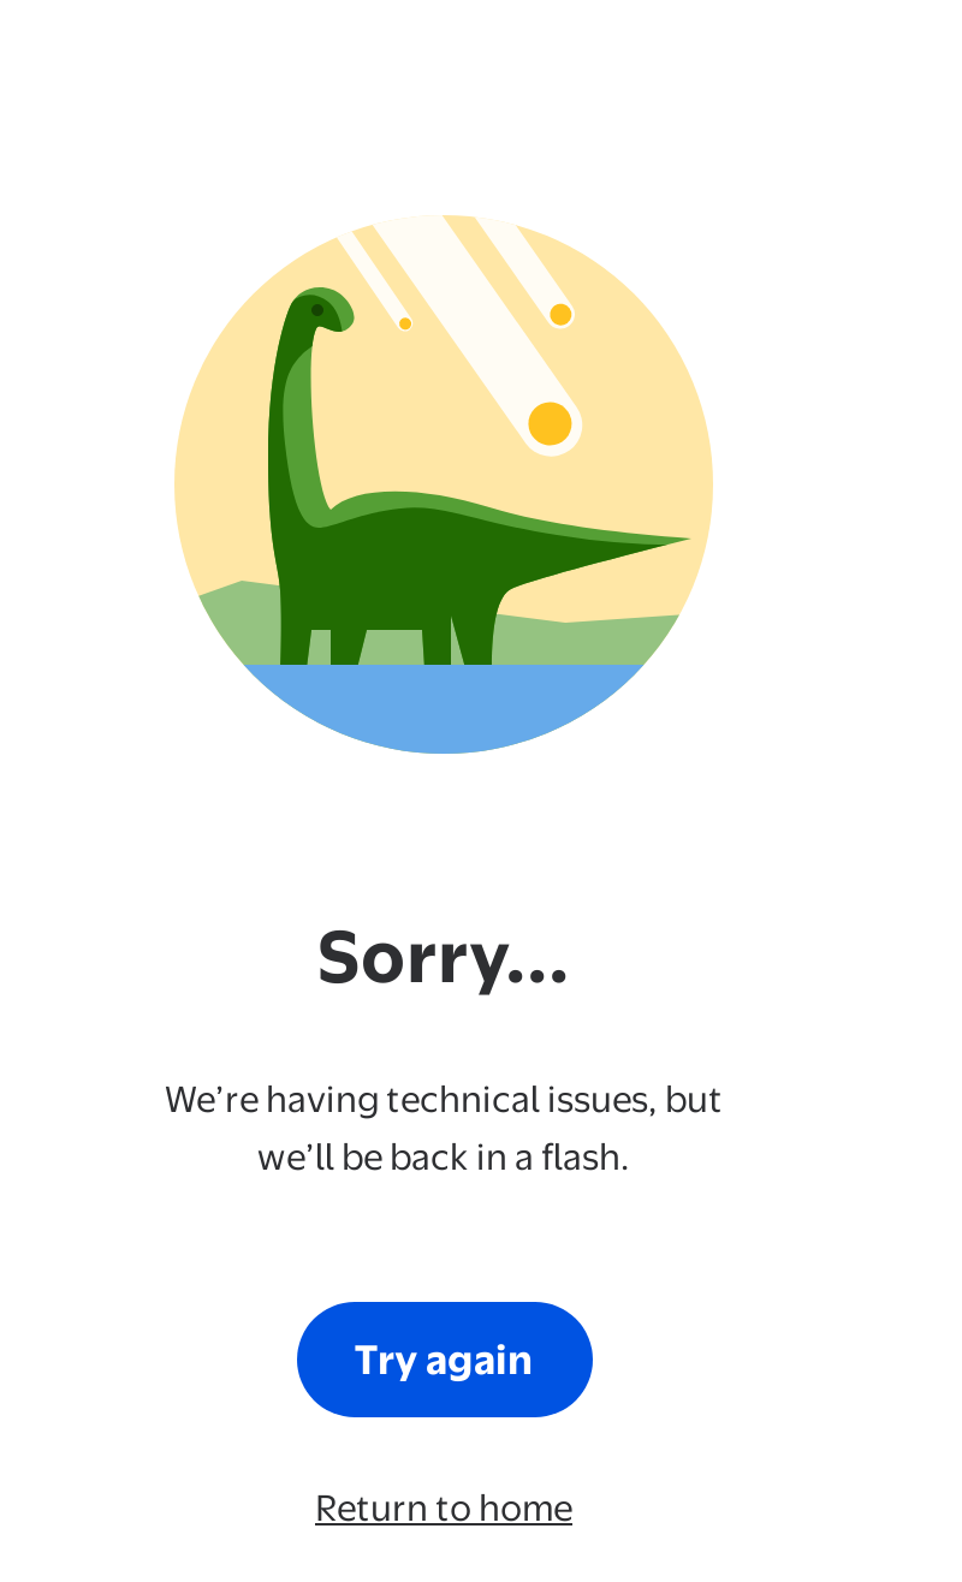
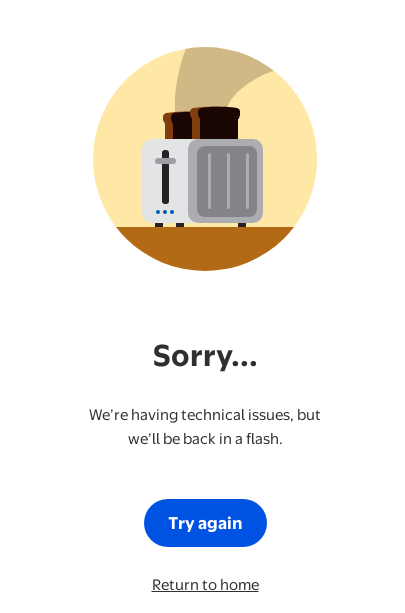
[198,218,689,756] [image] -> [104,47,304,272] [image]

